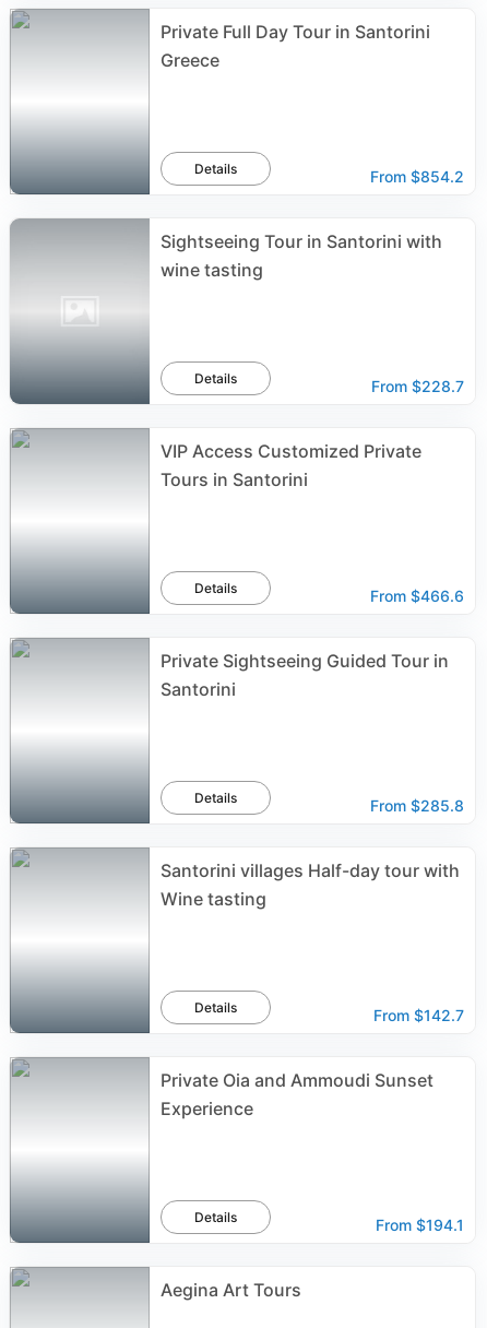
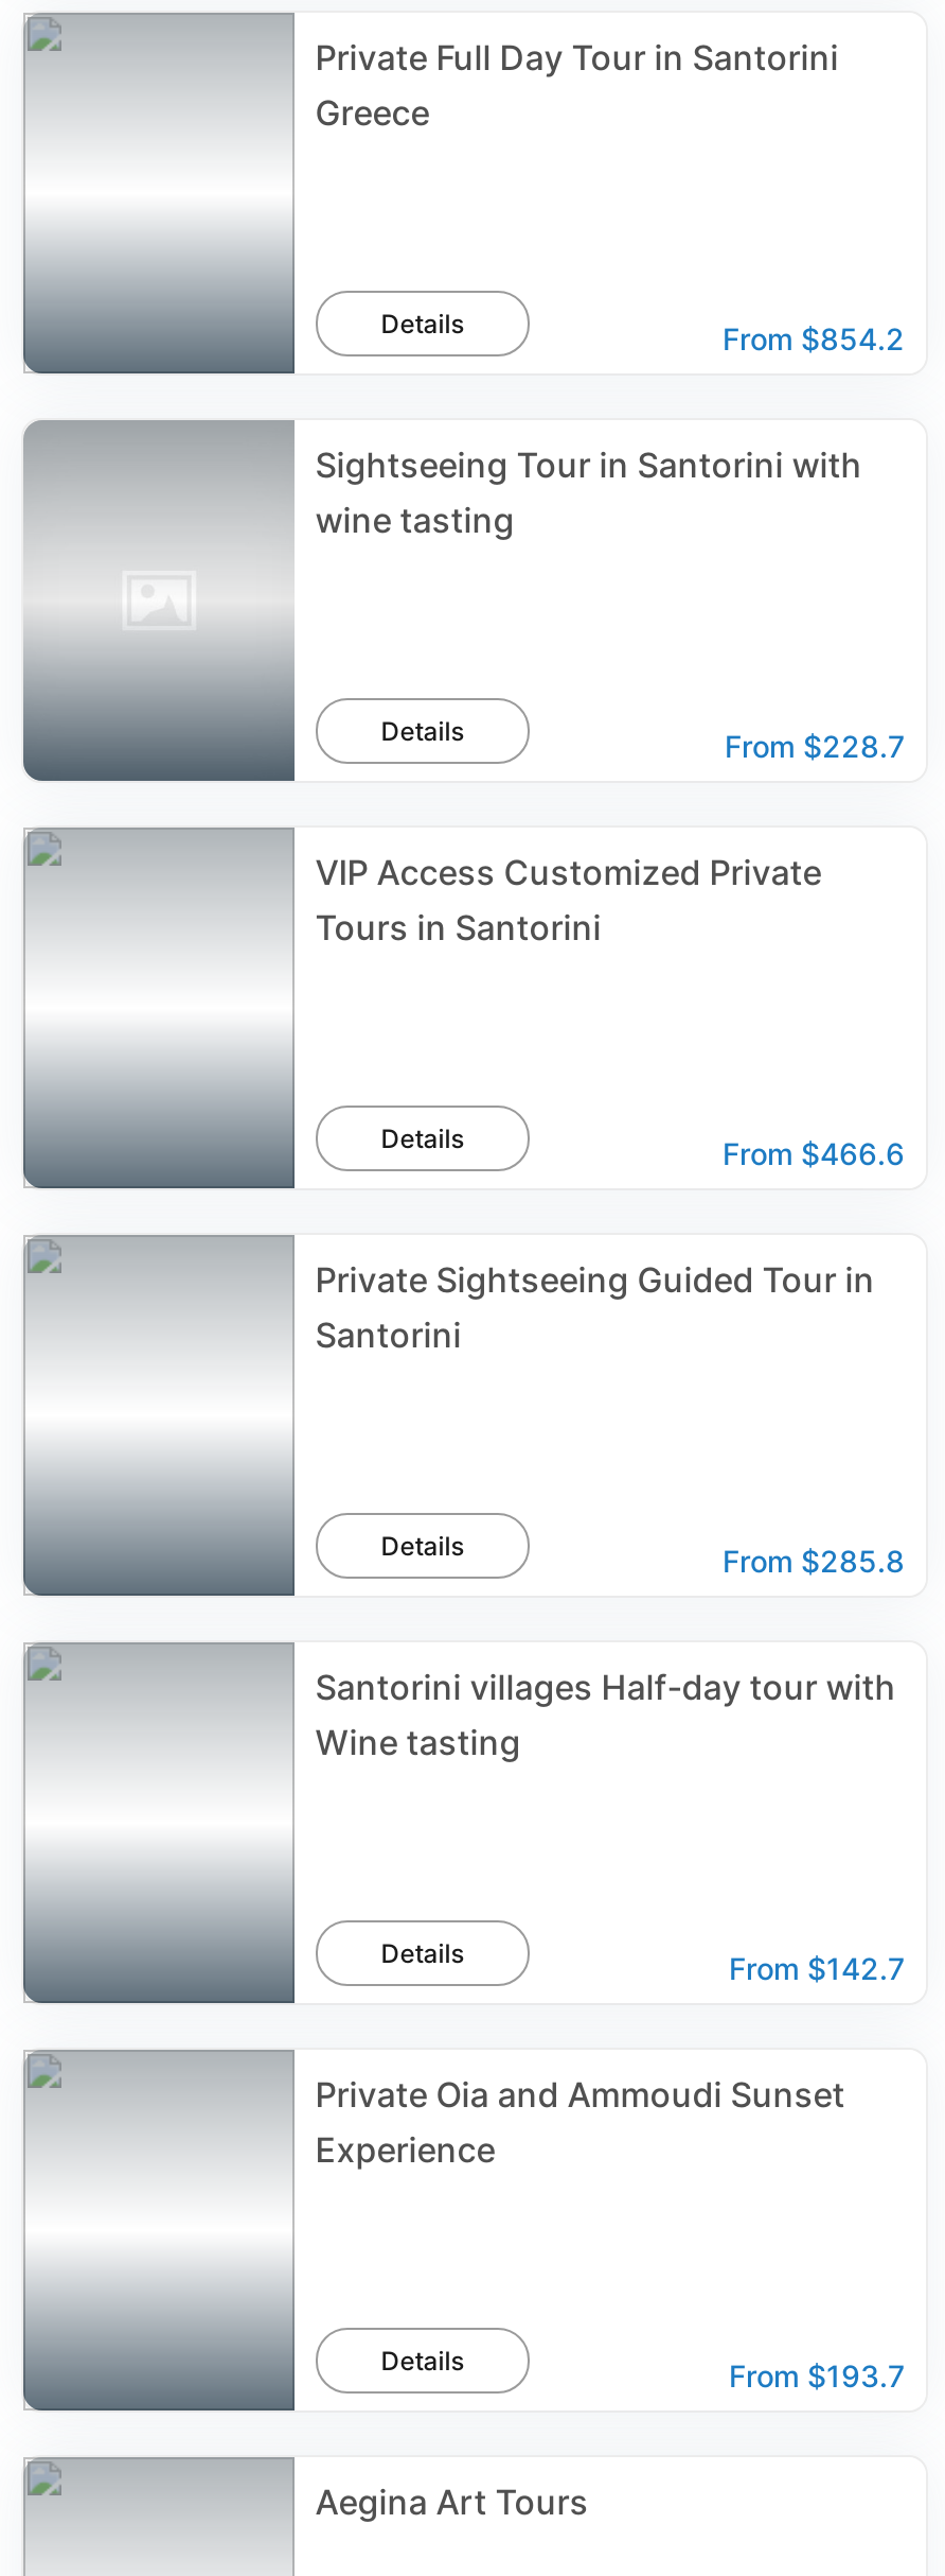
[376,1216,464,1234] From $194.1 -> [729,2357,905,2394] From $193.7

